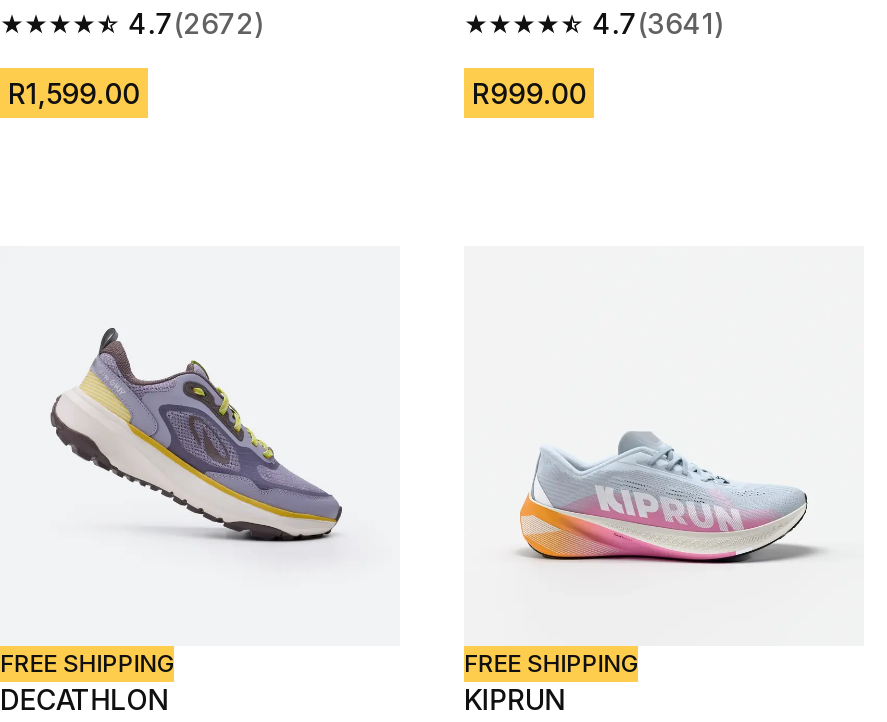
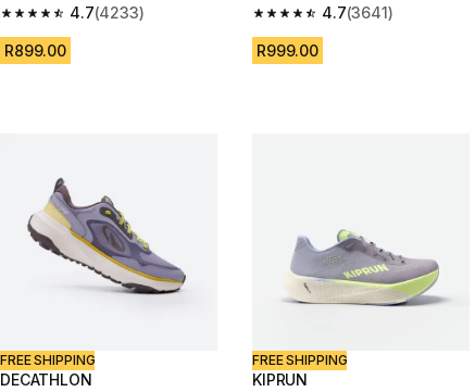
[128,6,264,40] 4.7 (2672) -> [70,3,144,22] 4.7 (4233)
[8,76,140,110] R1,599.00 -> [4,41,66,60] R899.00
[518,424,806,564] [image] -> [283,229,439,306] [image]

